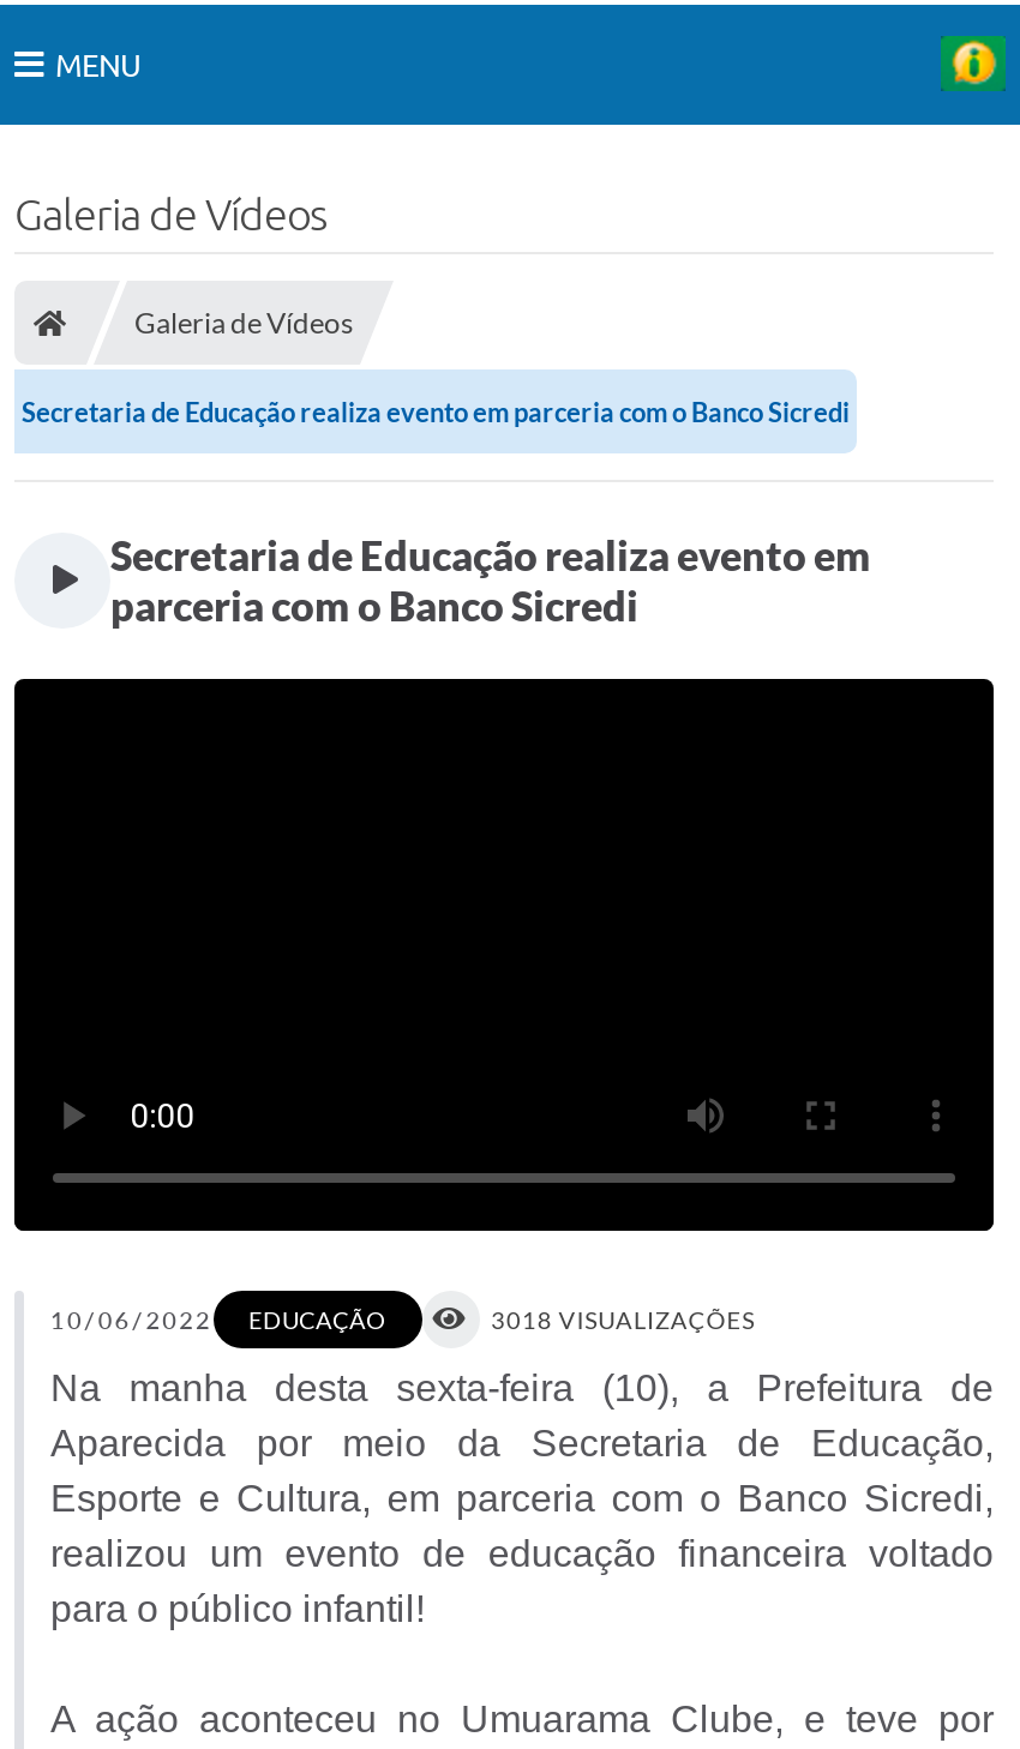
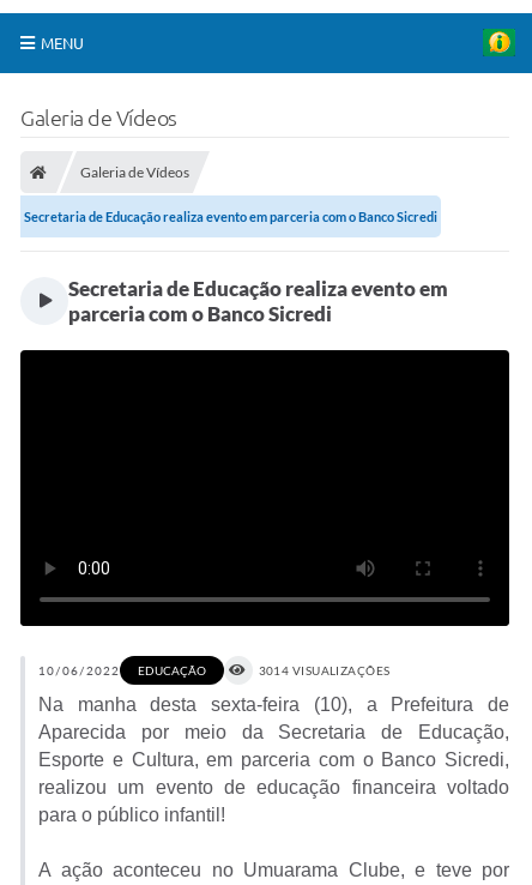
[491,1304,755,1333] 3018 VISUALIZAÇÕES -> [258,663,390,677] 3014 VISUALIZAÇÕES

